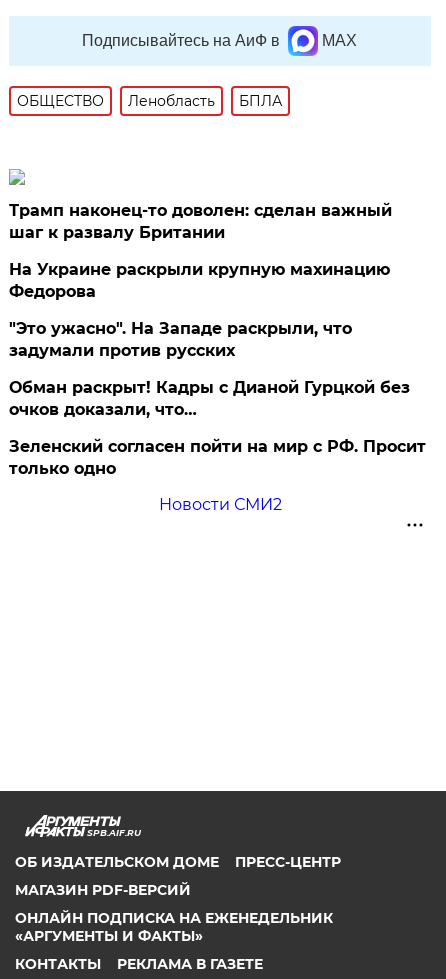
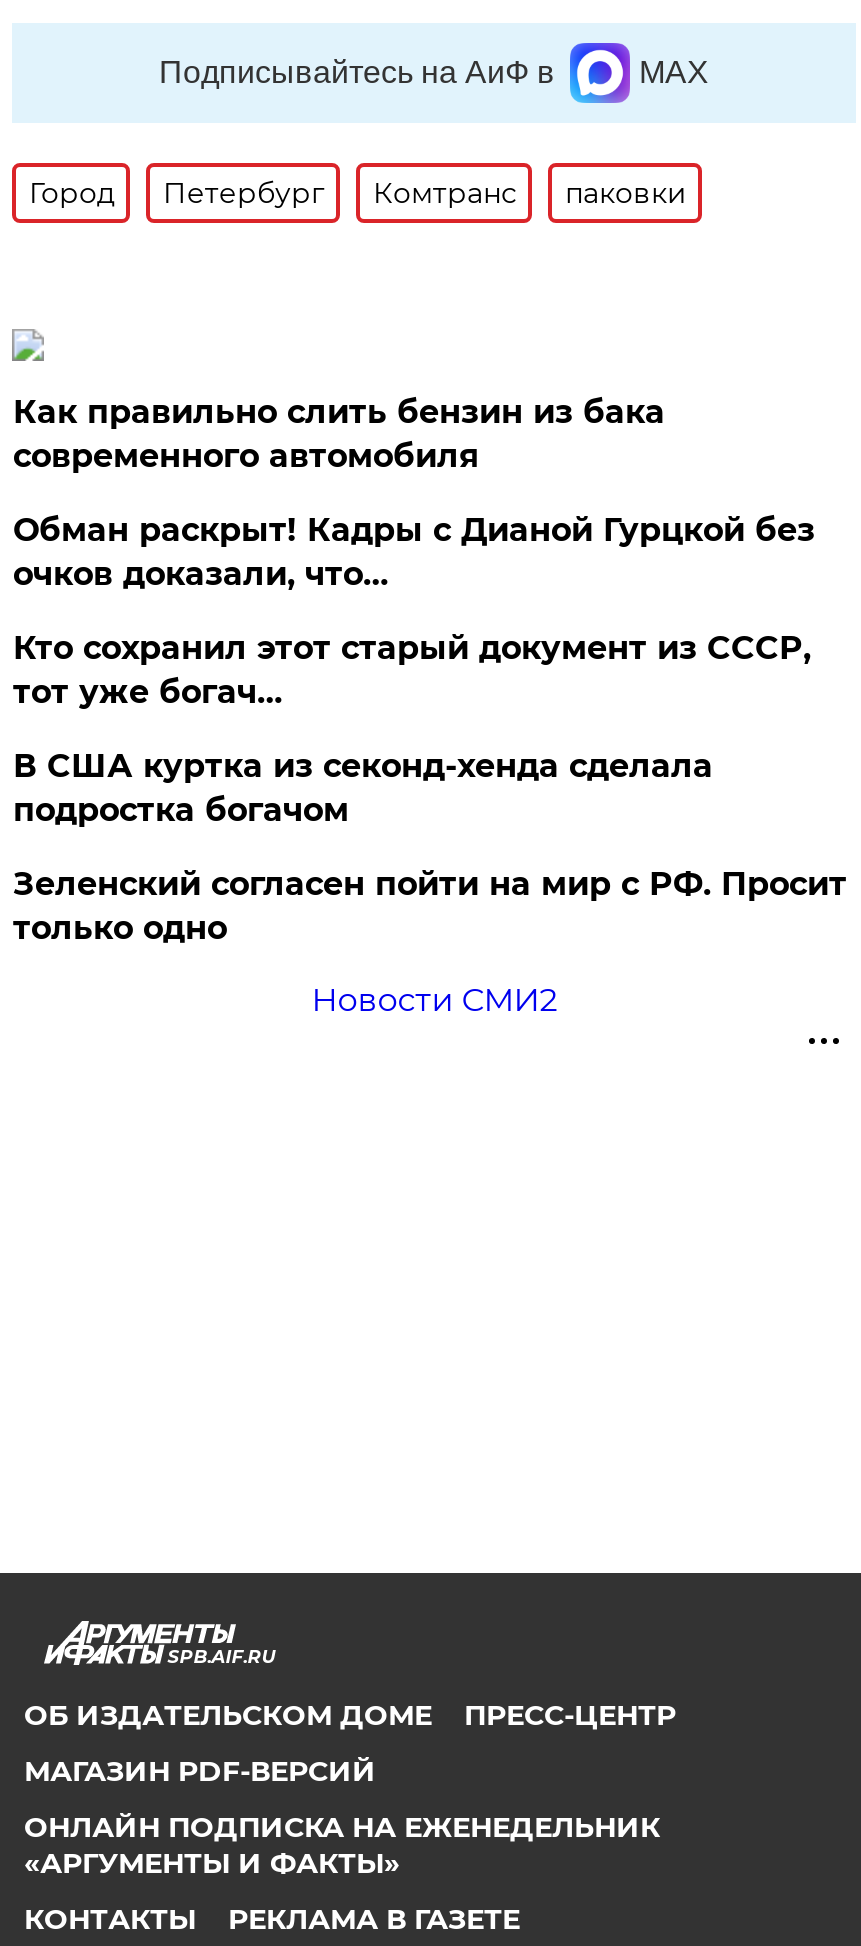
[17,92,282,110] ОБЩЕСТВО | Ленобласть | БПЛА -> [29,175,687,211] Город | Петербург | Комтранс | паковки
[9,201,392,360] Трамп наконец-то доволен: сделан важный | шаг к развалу Британии | На Украине раскрыли крупную махинацию | Федорова | "Это ужасно". На Западе раскрыли, что | задумали против русских -> [13,393,665,475] Как правильно слить бензин из бака | современного автомобиля
moved [9,378,410,419] -> [13,511,815,593]: Обман раскрыт! Кадры с Дианой Гурцкой без | очков доказали, что…
none -> [13,629,811,829] Кто сохранил этот старый документ из СССР, | тот уже богач… | В США куртка из секонд-хенда сделала | подростка богачом

